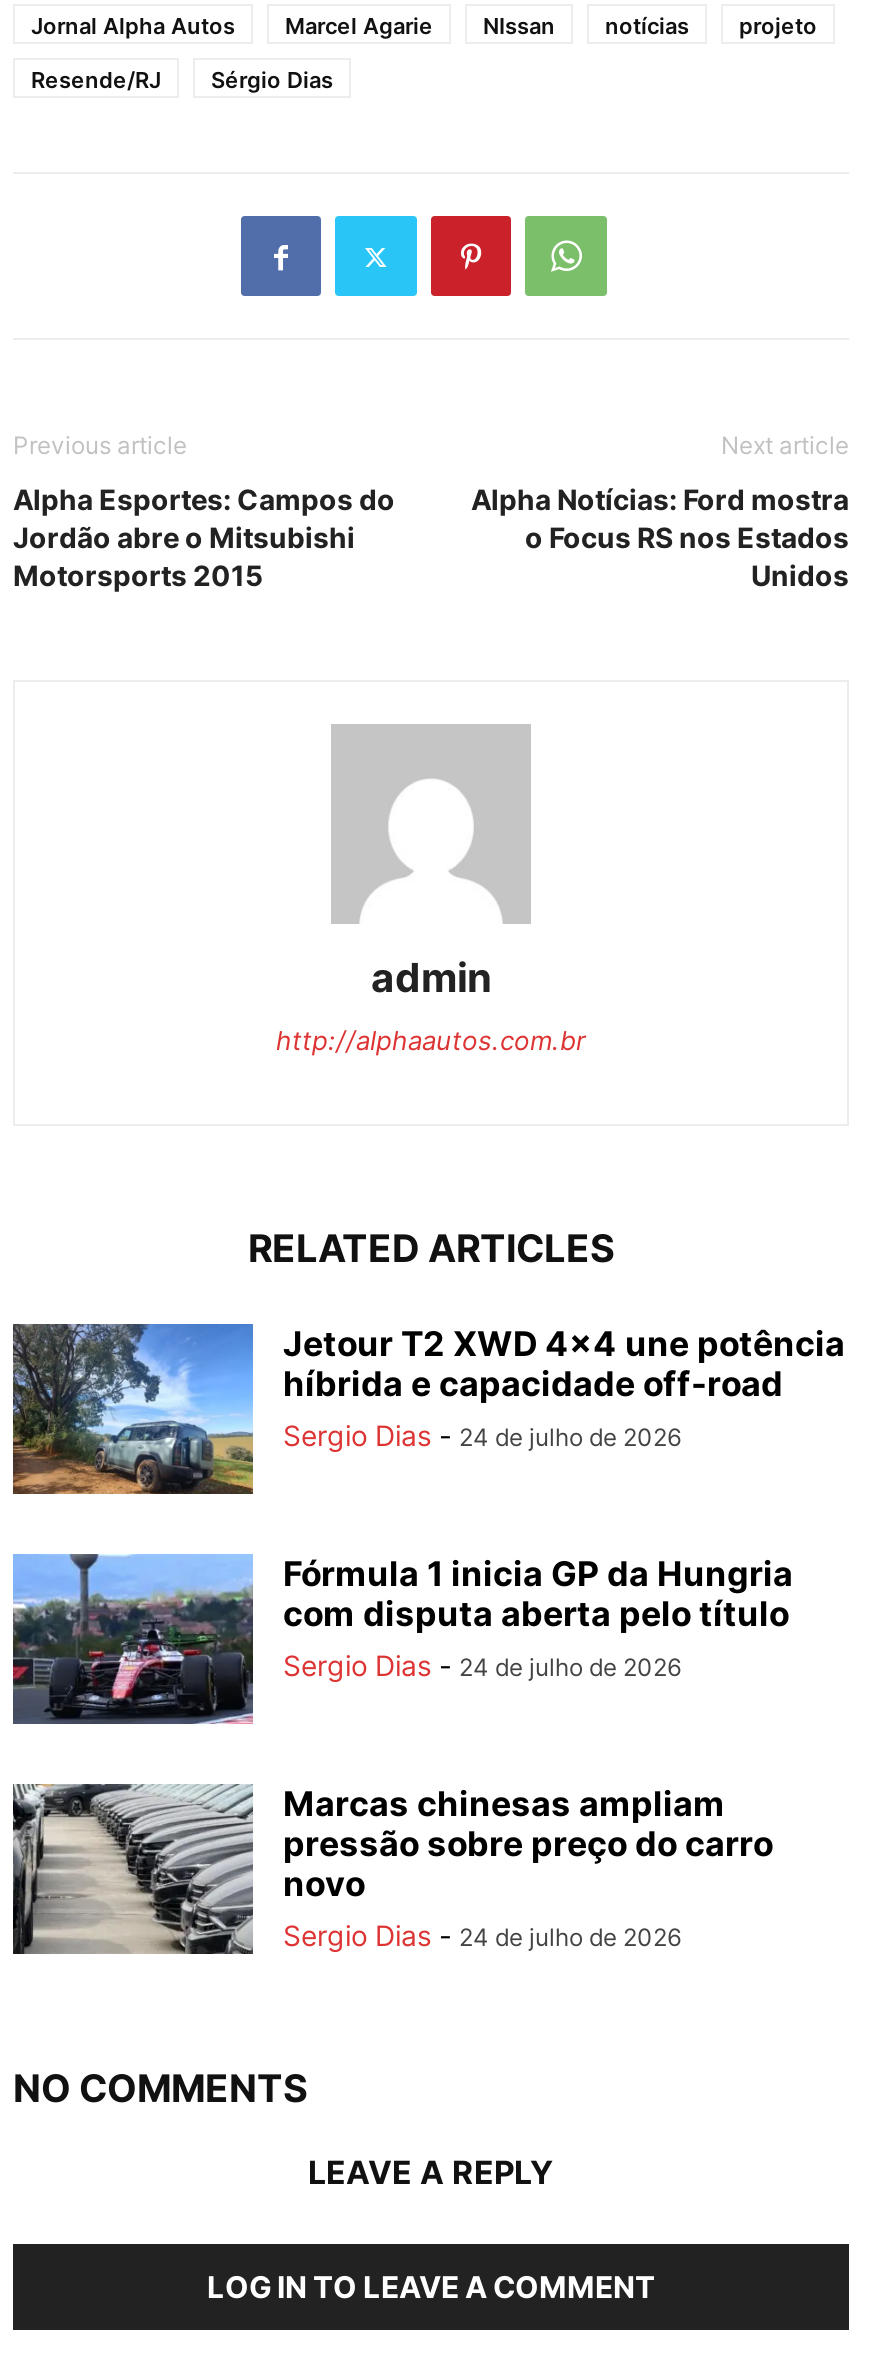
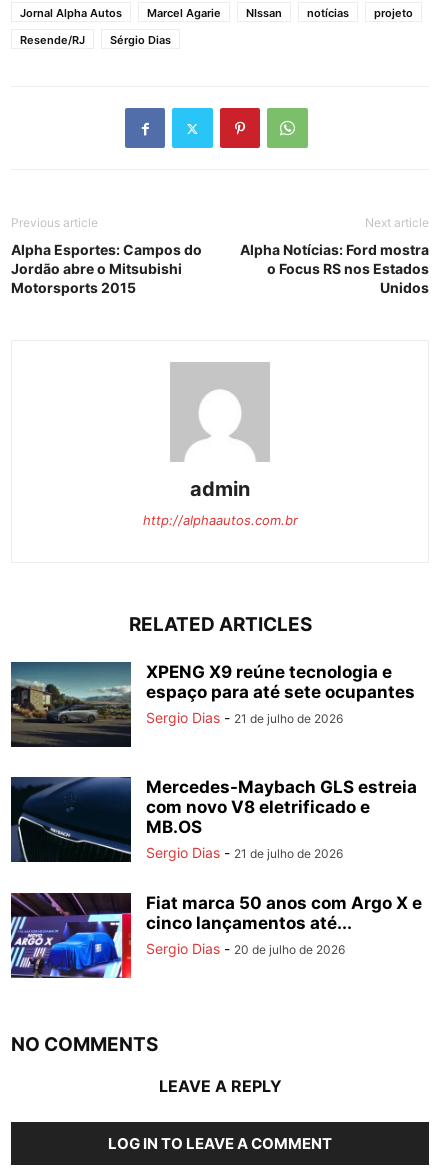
[11,1322,845,1496] [image] | Jetour T2 XWD 4×4 une potência | híbrida e capacidade off-road | Sergio Dias - 24 de julho de 2026 -> [11,661,415,748] [image] | XPENG X9 reúne tecnologia e | espaço para até sete ocupantes | Sergio Dias - 21 de julho de 2026
[11,1552,793,1726] [image] | Fórmula 1 inicia GP da Hungria | com disputa aberta pelo título | Sergio Dias - 24 de julho de 2026 -> [10,776,417,863] [image] | Mercedes-Maybach GLS estreia | com novo V8 eletrificado e | MB.OS | Sergio Dias - 21 de julho de 2026
[11,1782,773,1956] [image] | Marcas chinesas ampliam | pressão sobre preço do carro | novo | Sergio Dias - 24 de julho de 2026 -> [10,892,422,979] [image] | Fiat marca 50 anos com Argo X e | cinco lançamentos até... | Sergio Dias - 20 de julho de 2026

